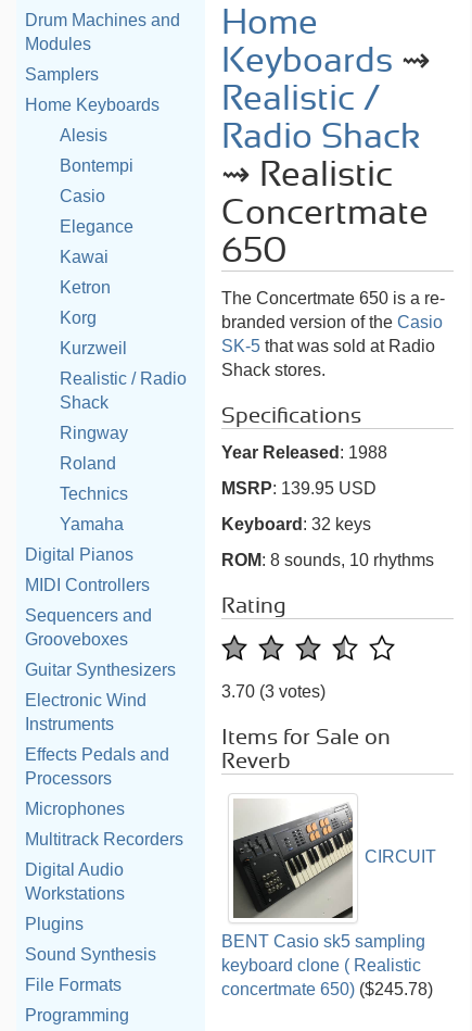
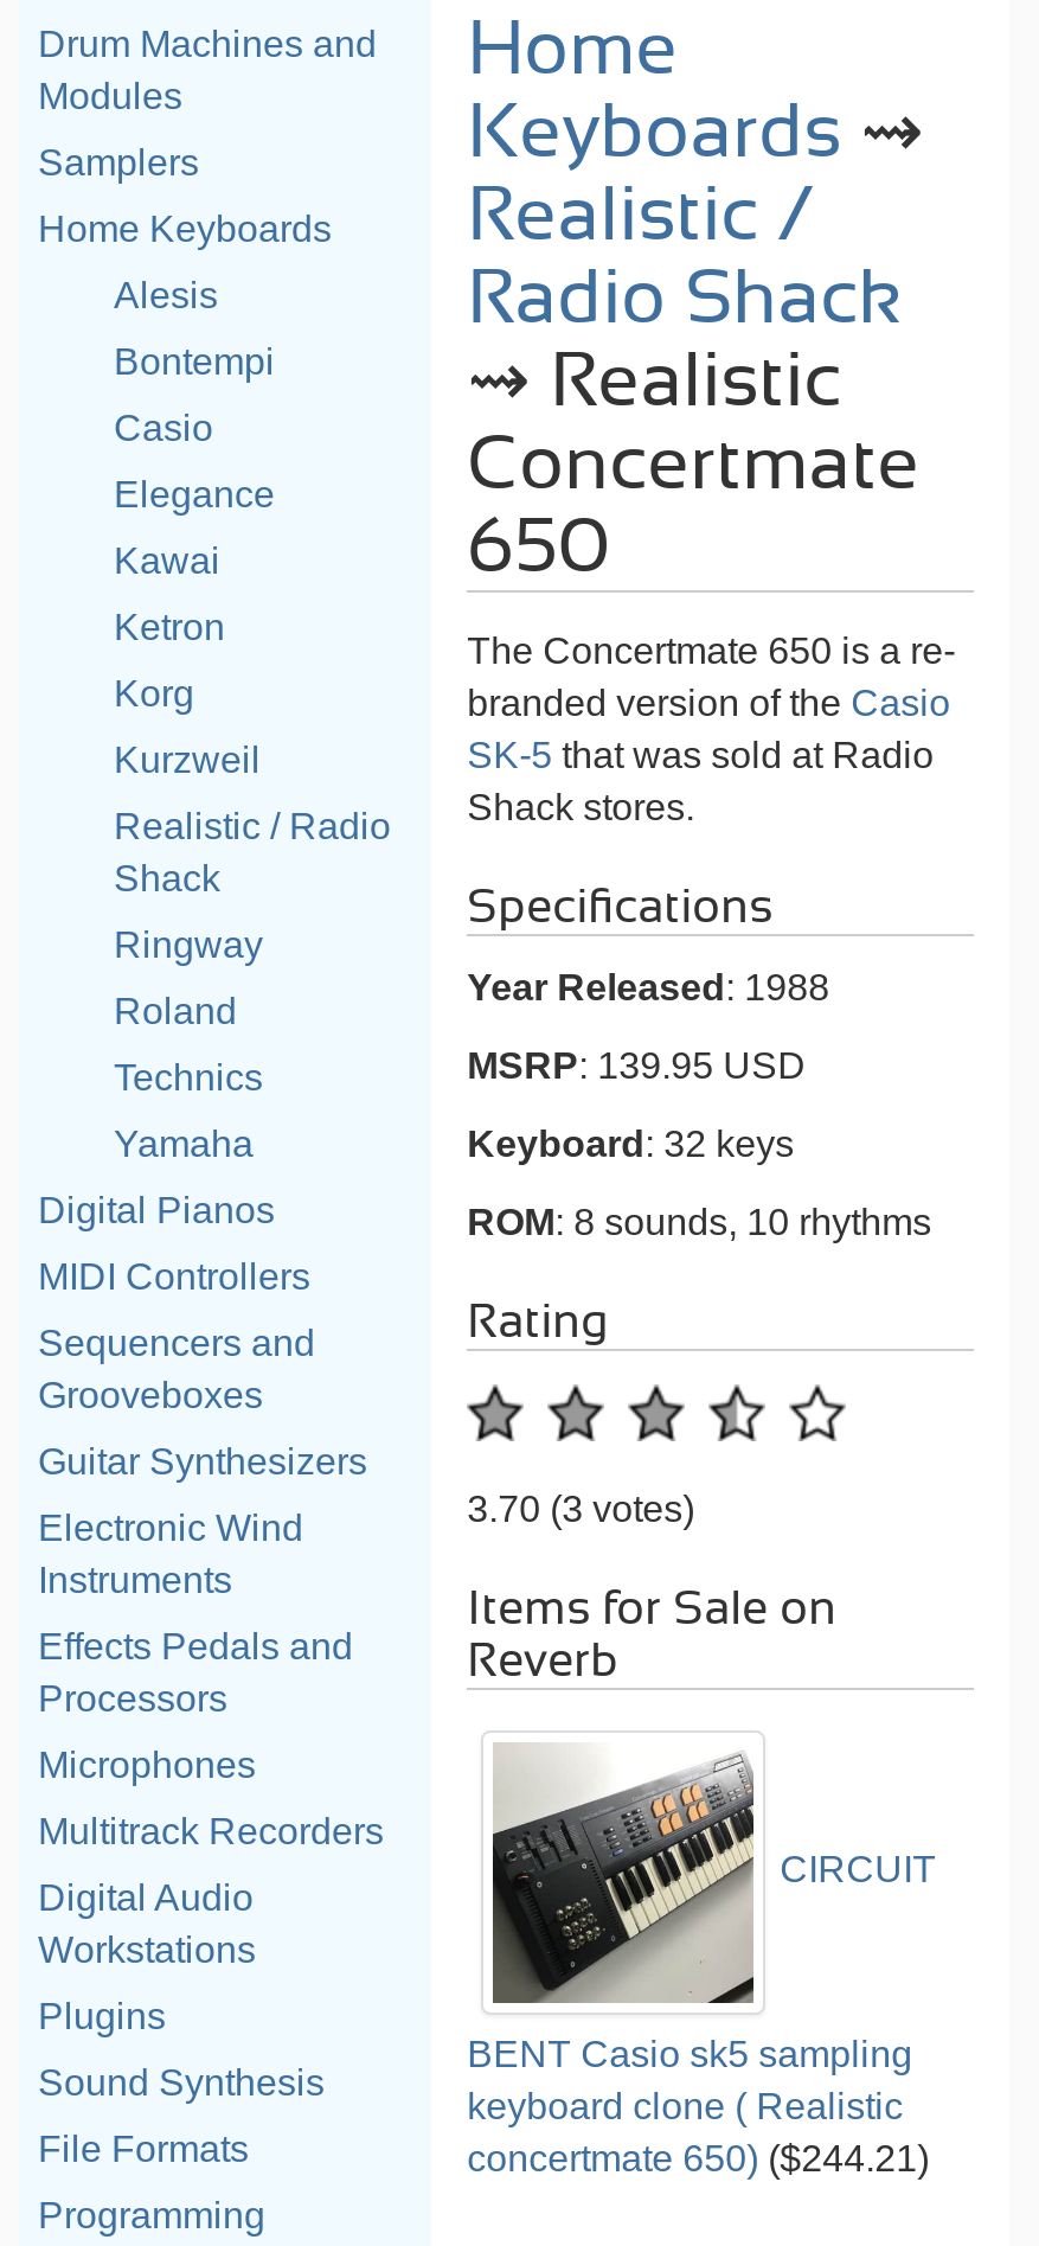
[222,980,433,998] concertmate 650) ($245.78) -> [467,2138,929,2178] concertmate 650) ($244.21)

